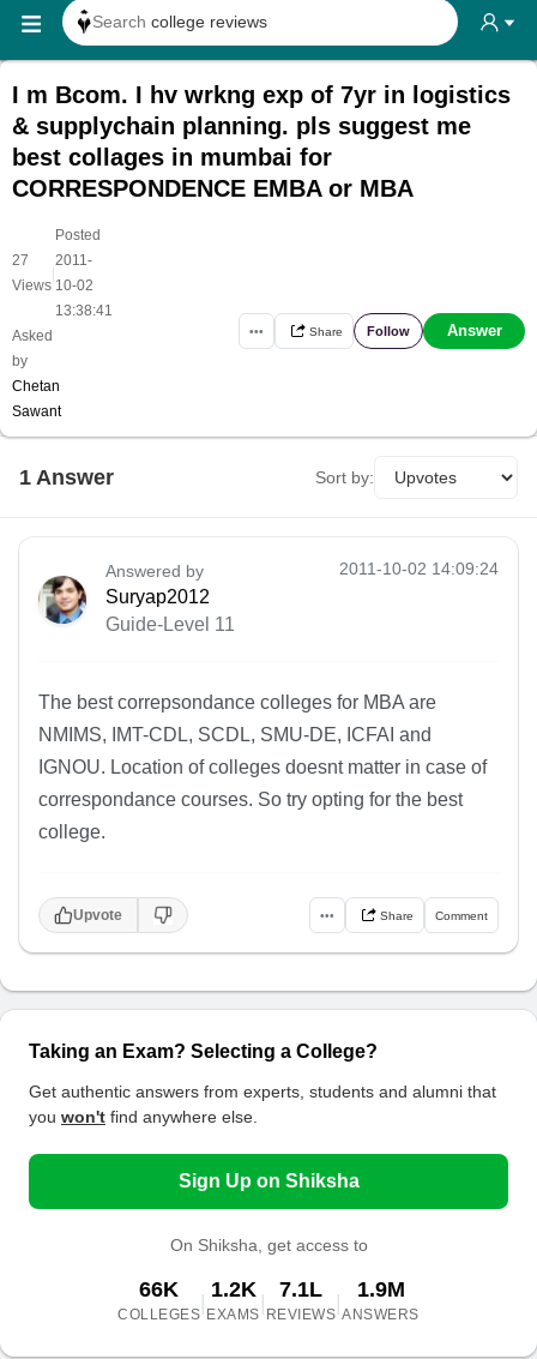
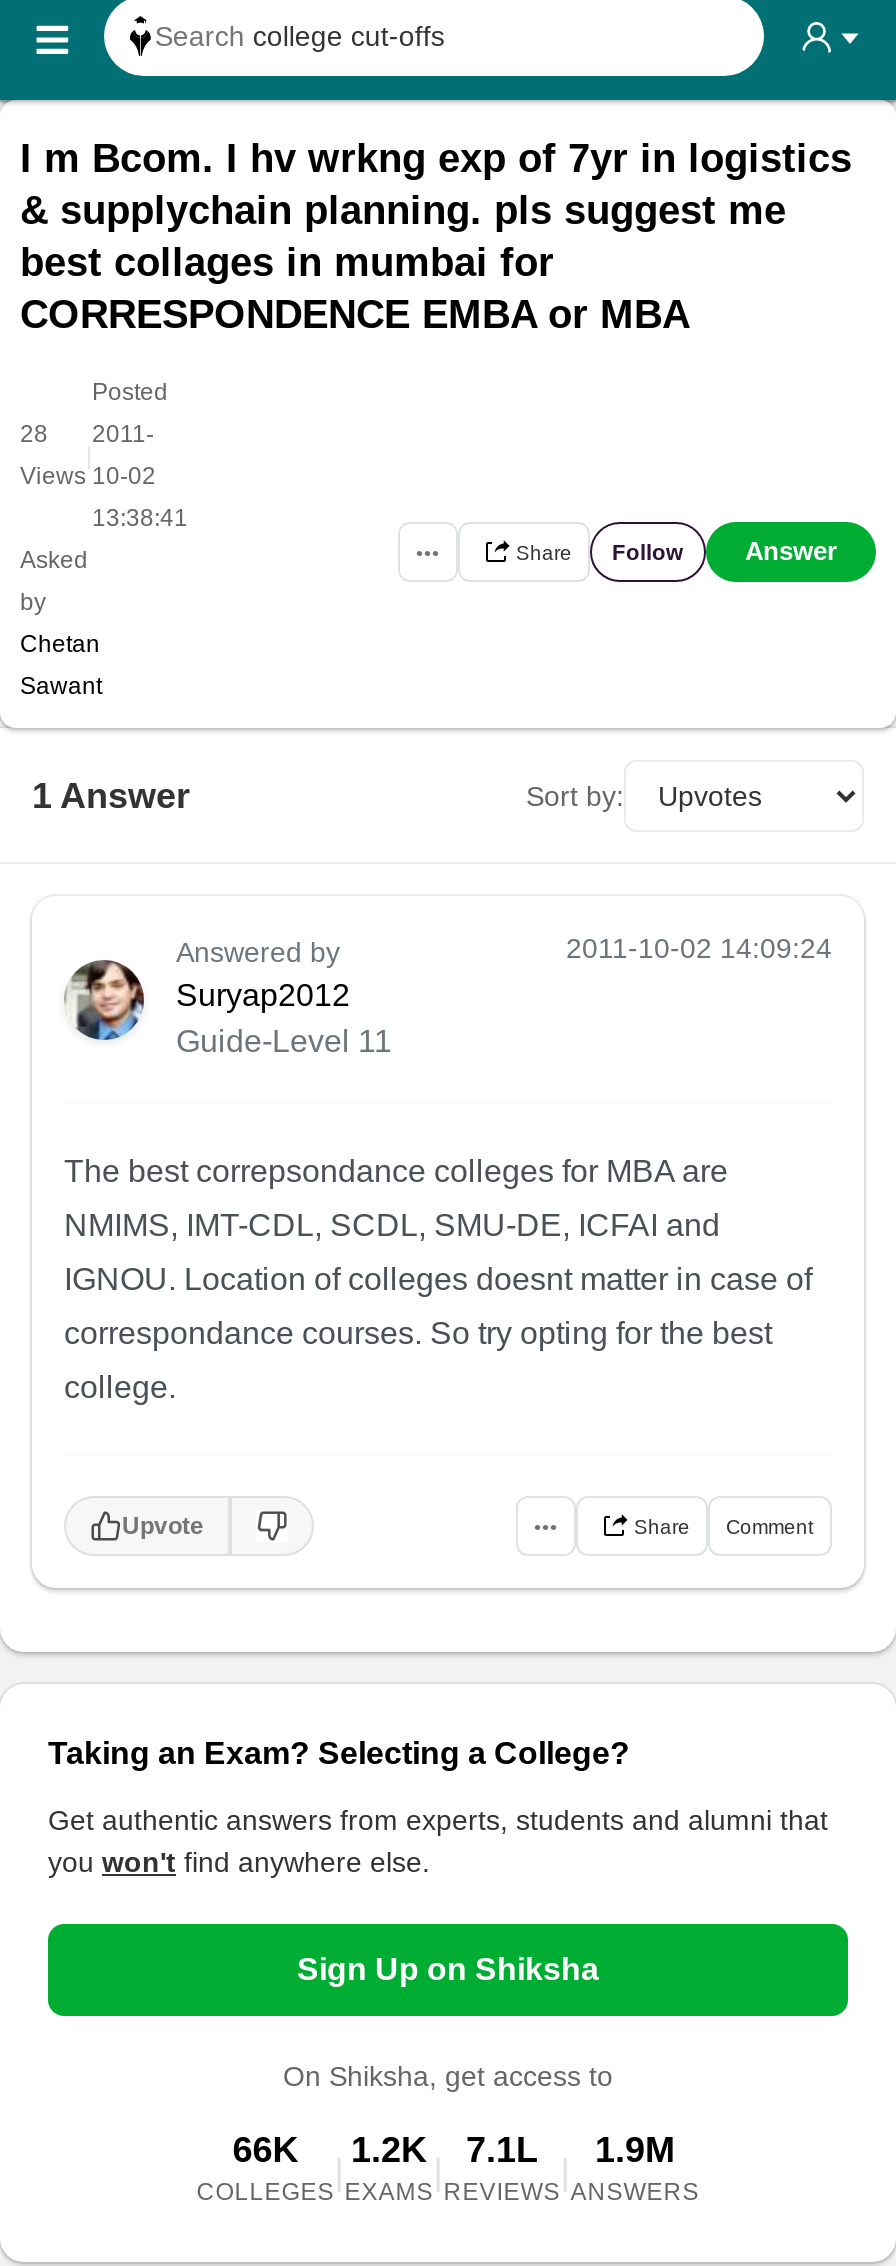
[12,252,92,269] 27 2011- -> [20,420,154,448] 28 2011-

